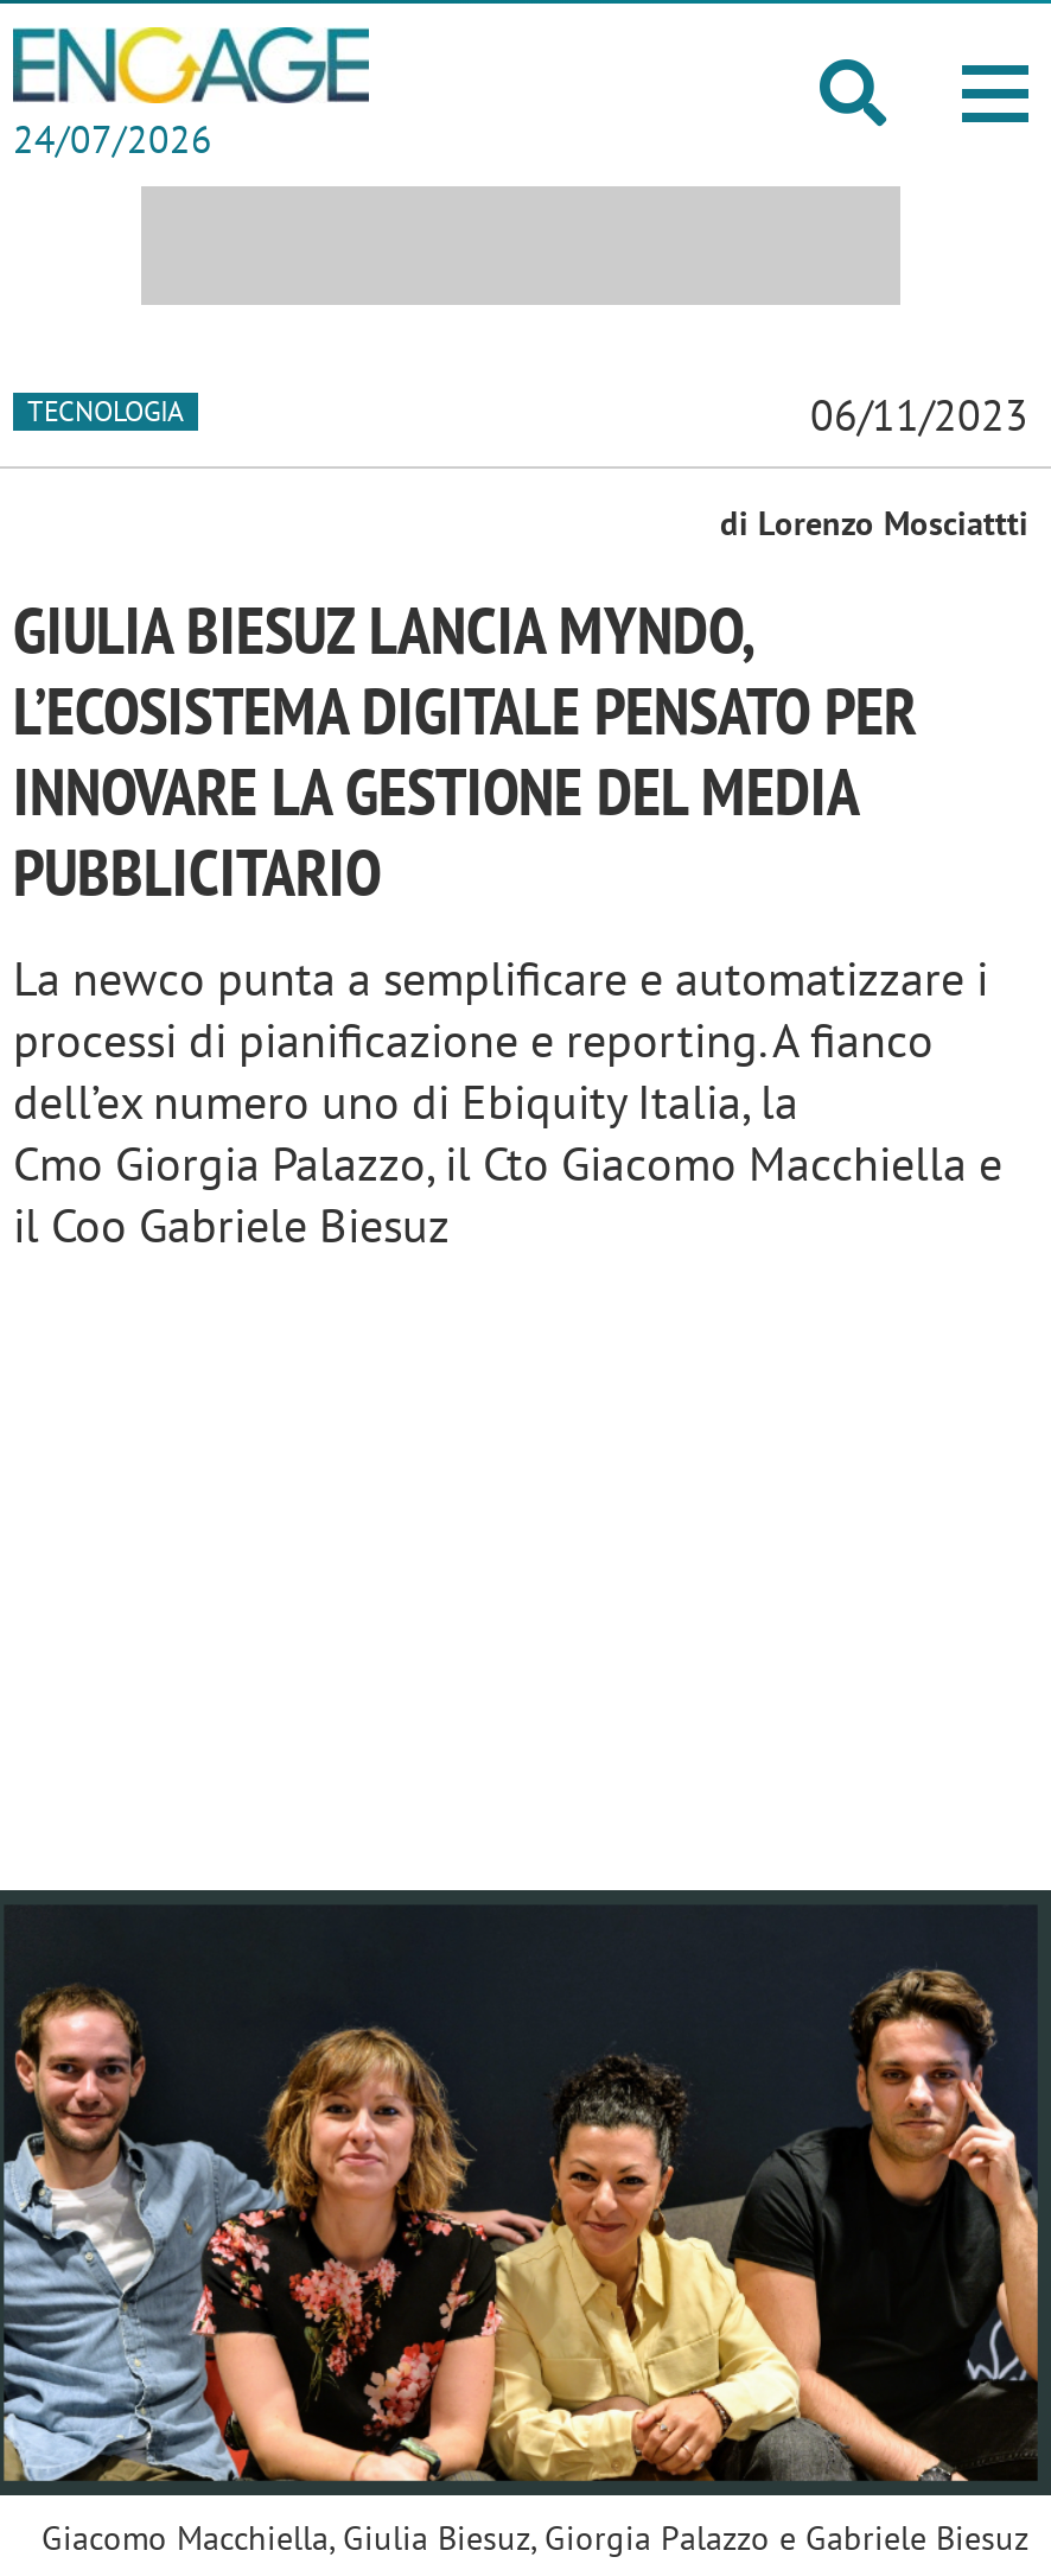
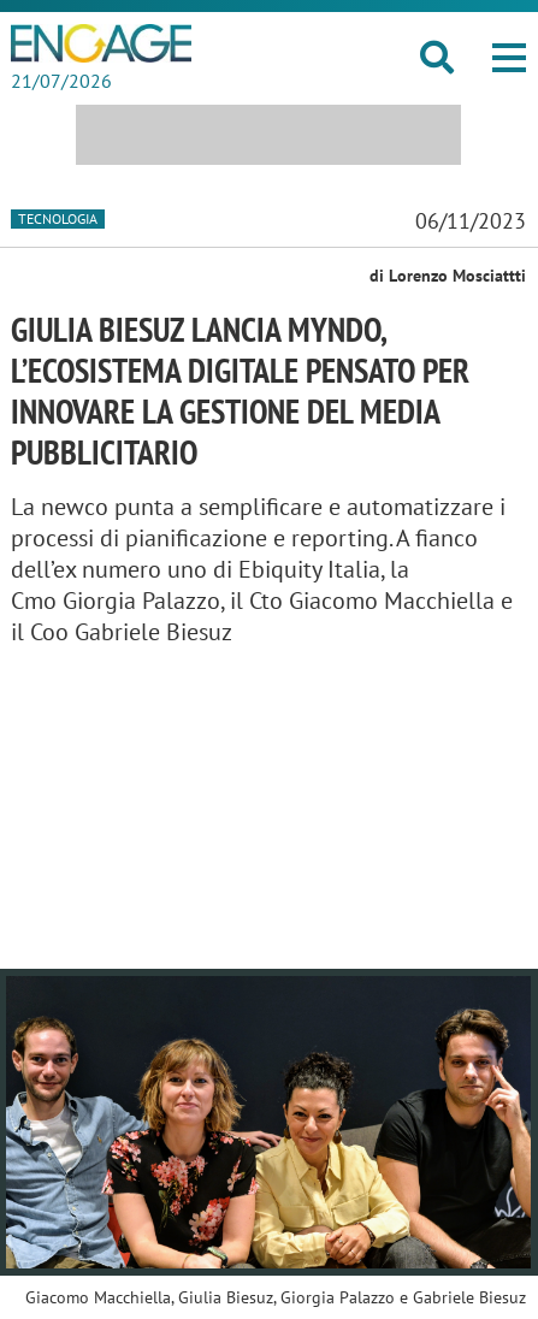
[13,115,212,162] 24/07/2026 -> [11,68,112,92] 21/07/2026

